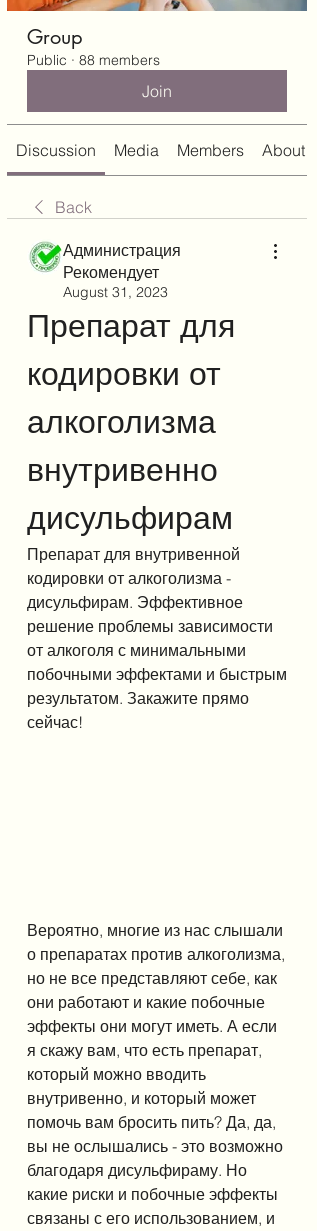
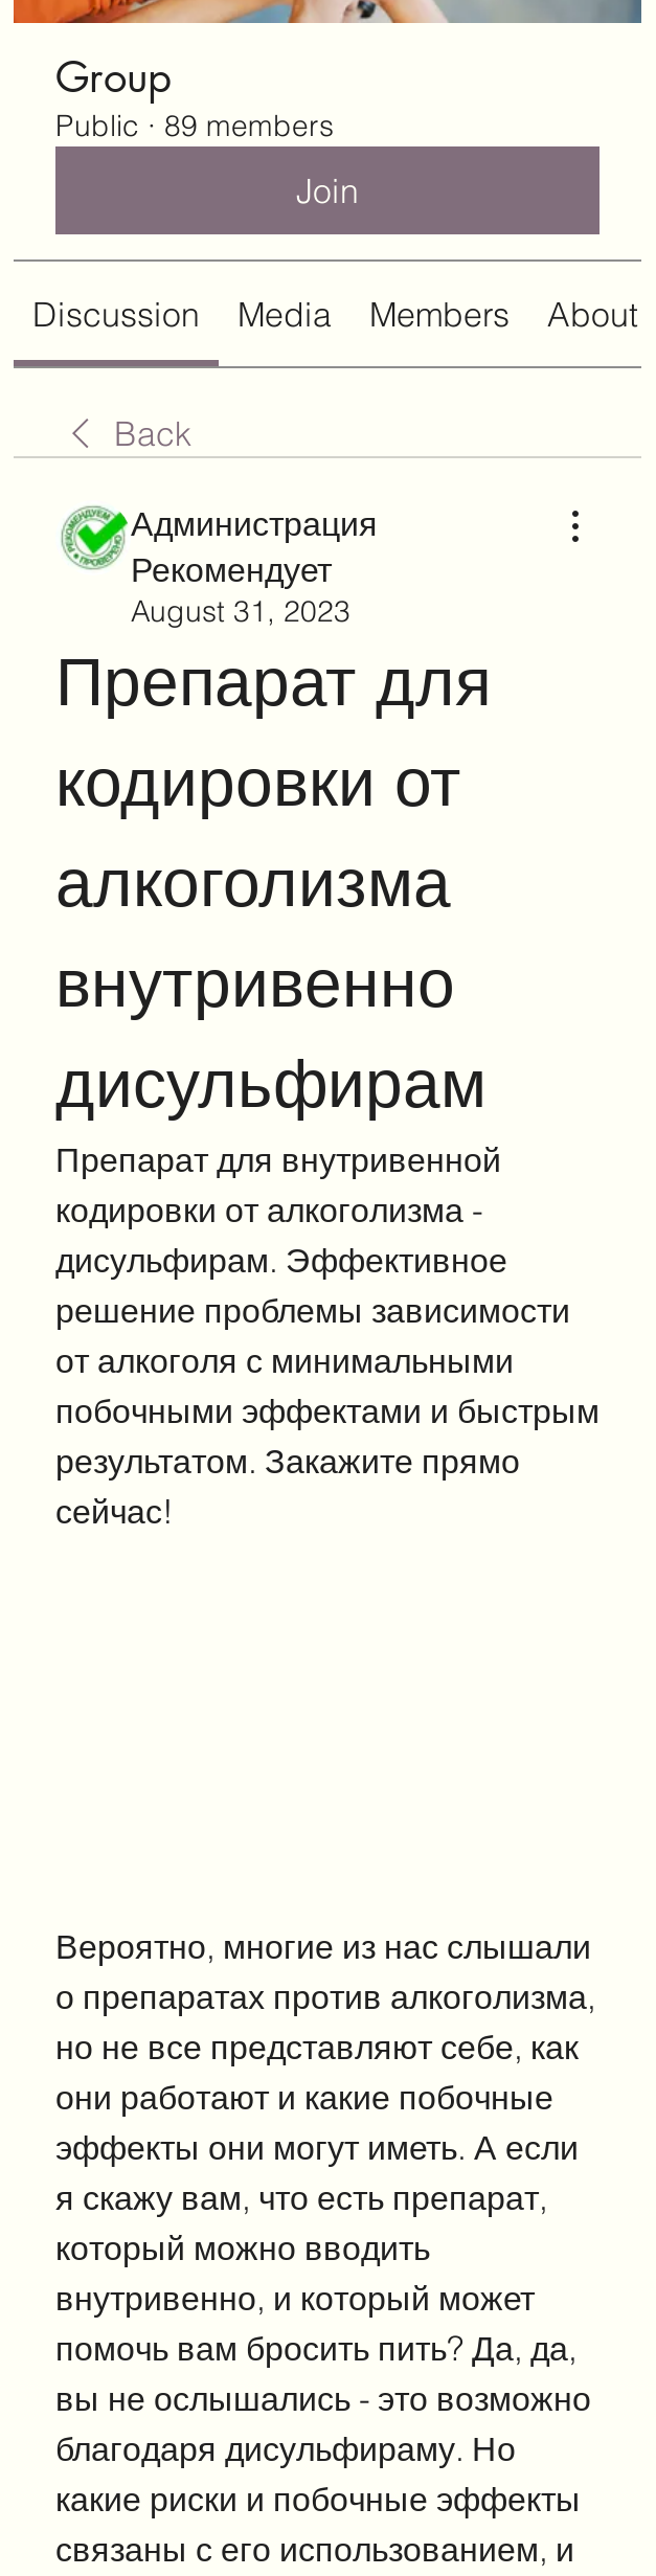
[27,51,160,69] Public · 88 members -> [55,107,334,144] Public · 89 members

